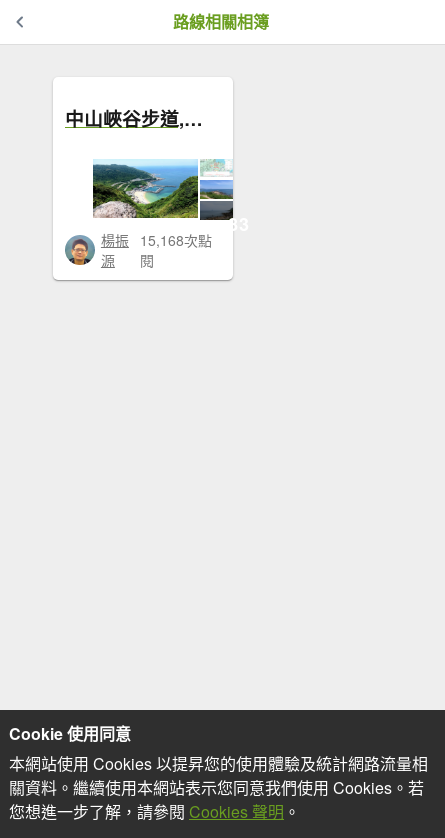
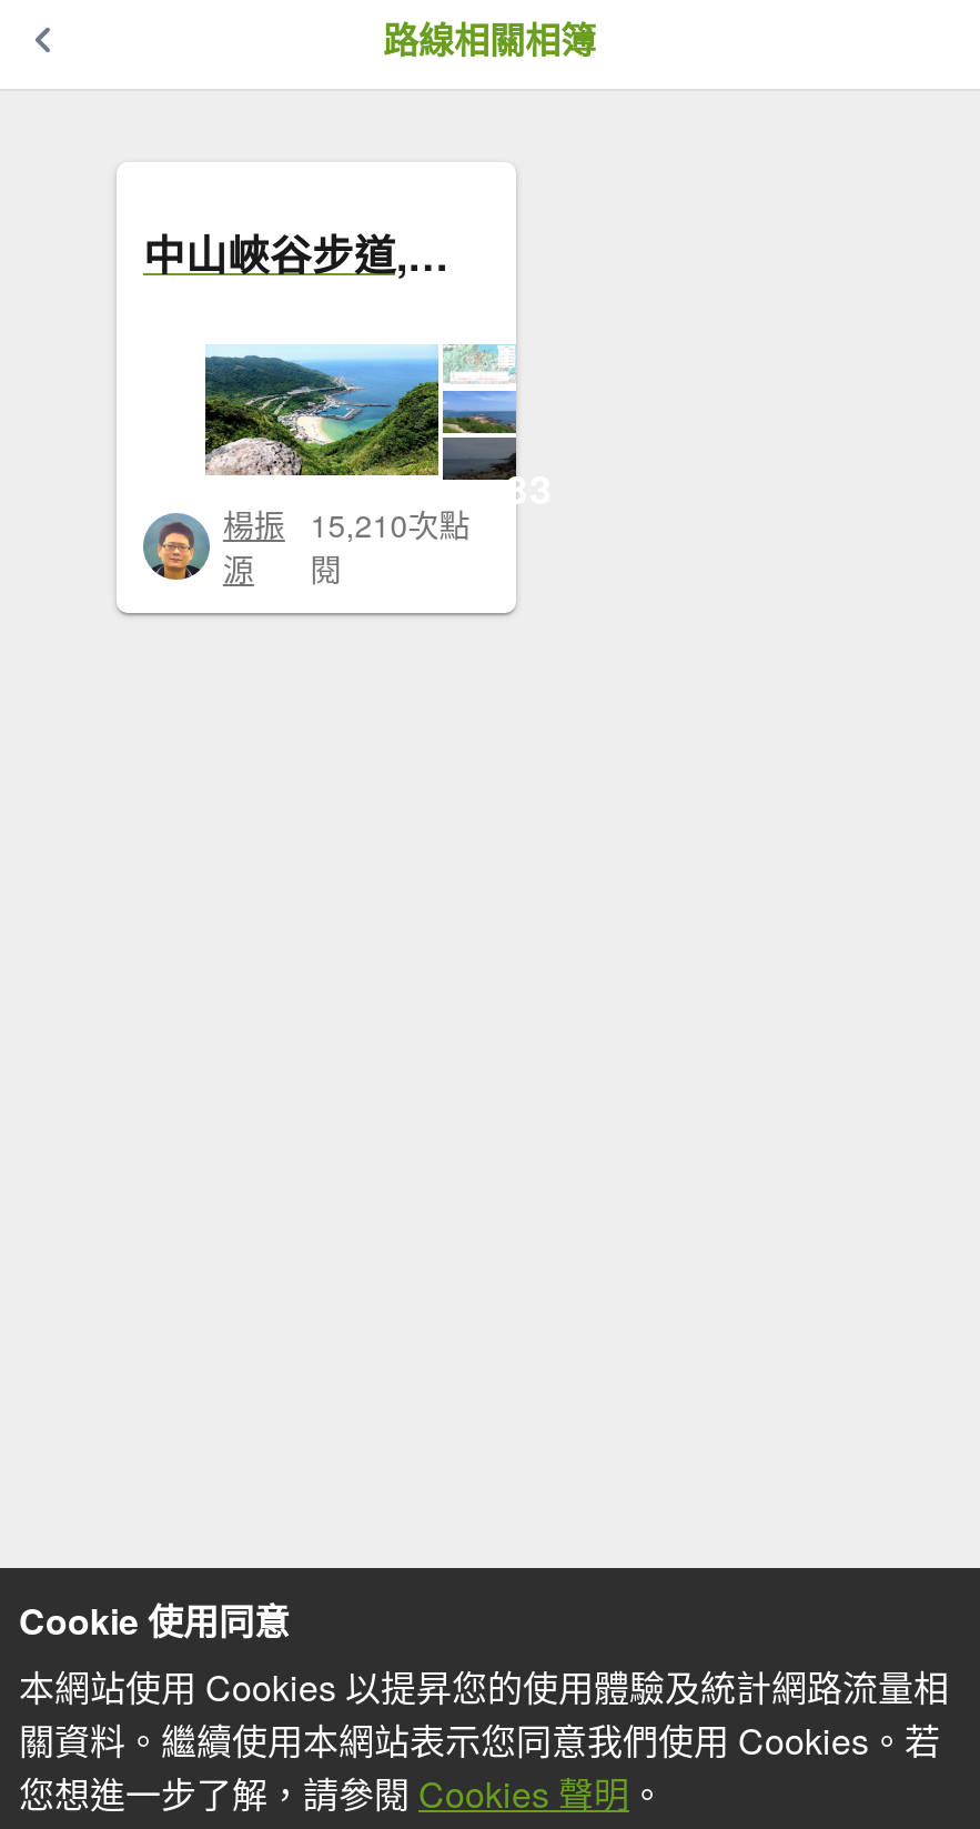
[101,230,212,250] 楊振 15,168次點 -> [223,501,470,546] 楊振 15,210次點

